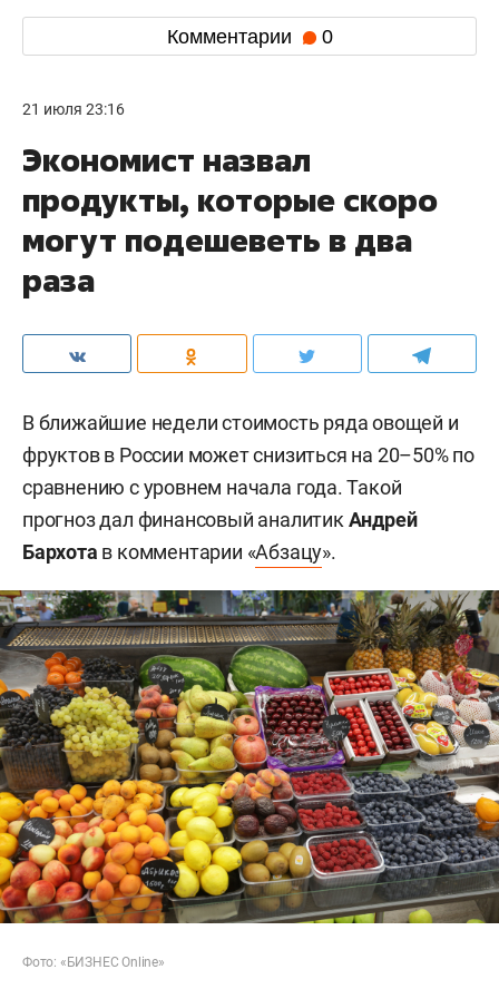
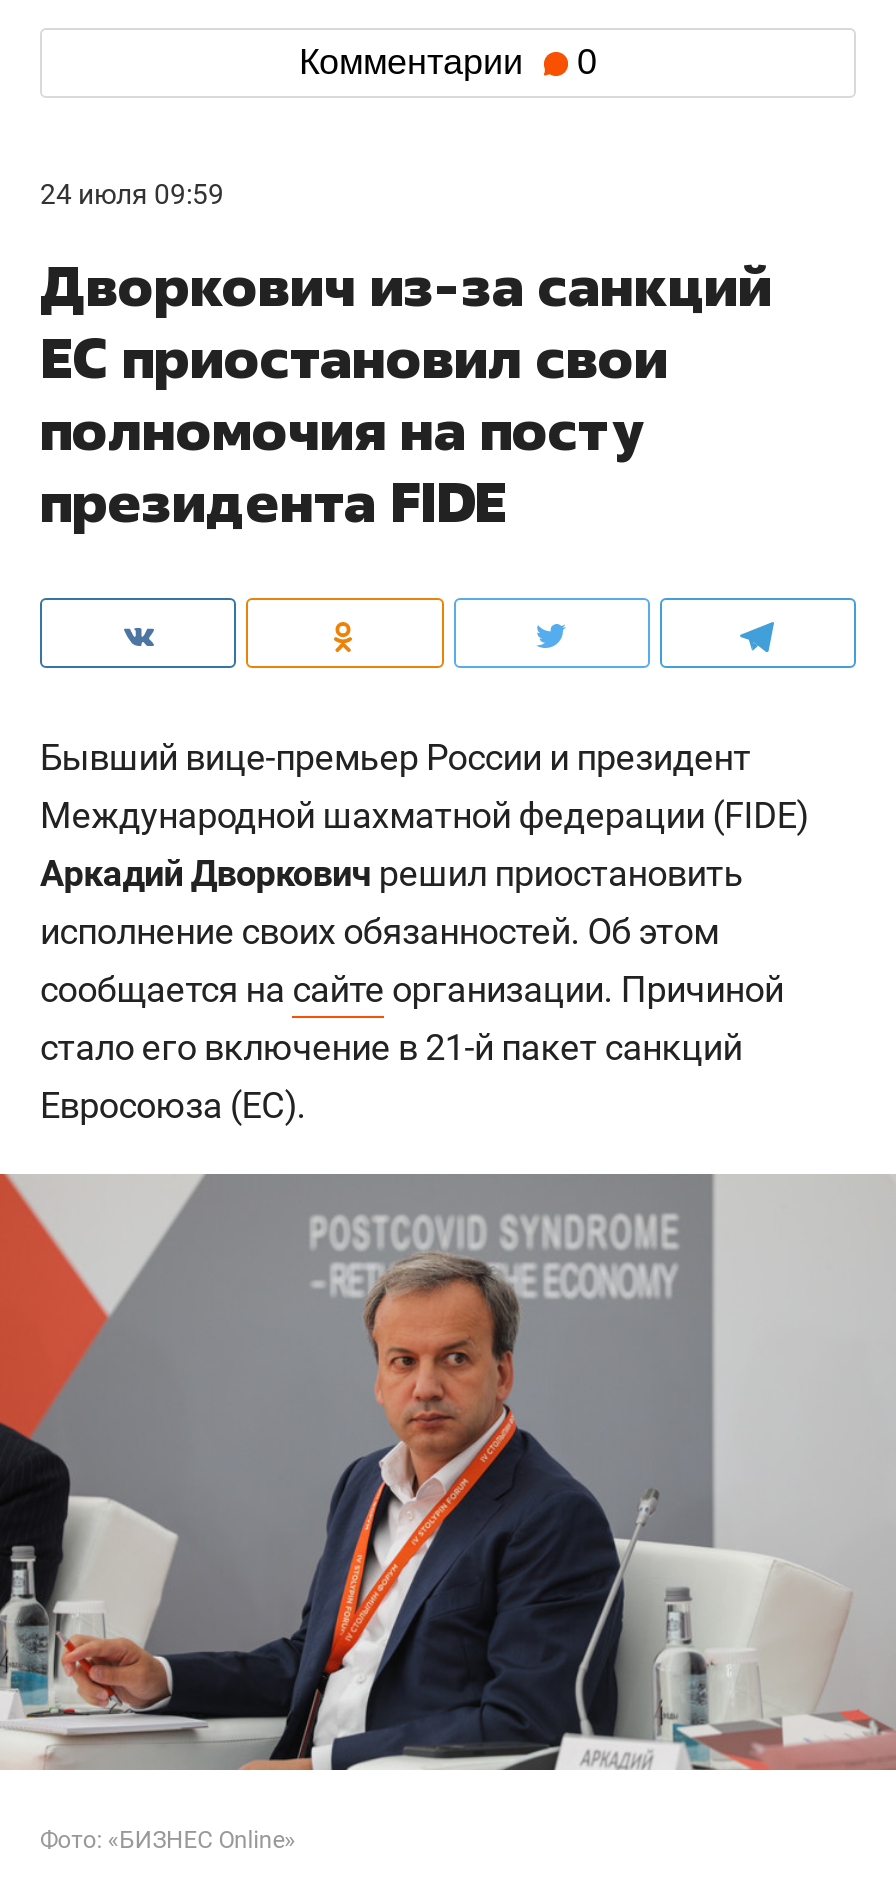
[22,100,125,118] 21 июля 23:16 -> [40,177,224,209] 24 июля 09:59
[22,139,438,301] Экономист назвал | продукты, которые скоро | могут подешеветь в два | раза -> [40,247,772,537] Дворкович из-за санкций | ЕС приостановил свои | полномочия на посту | президента FIDE
[22,411,474,564] В ближайшие недели стоимость ряда овощей и | фруктов в России может снизиться на 20–50% по | сравнению с уровнем начала года. Такой | прогноз дал финансовый аналитик Андрей | Бархота в комментарии «Абзацу». -> [40,735,808,1125] Бывший вице-премьер России и президент | Международной шахматной федерации (FIDE) | Аркадий Дворкович решил приостановить | исполнение своих обязанностей. Об этом | сообщается на сайте организации. Причиной | стало его включение в 21-й пакет санкций | Евросоюза (ЕС).
[3,589,496,924] [image] -> [6,1173,890,1771] [image]

